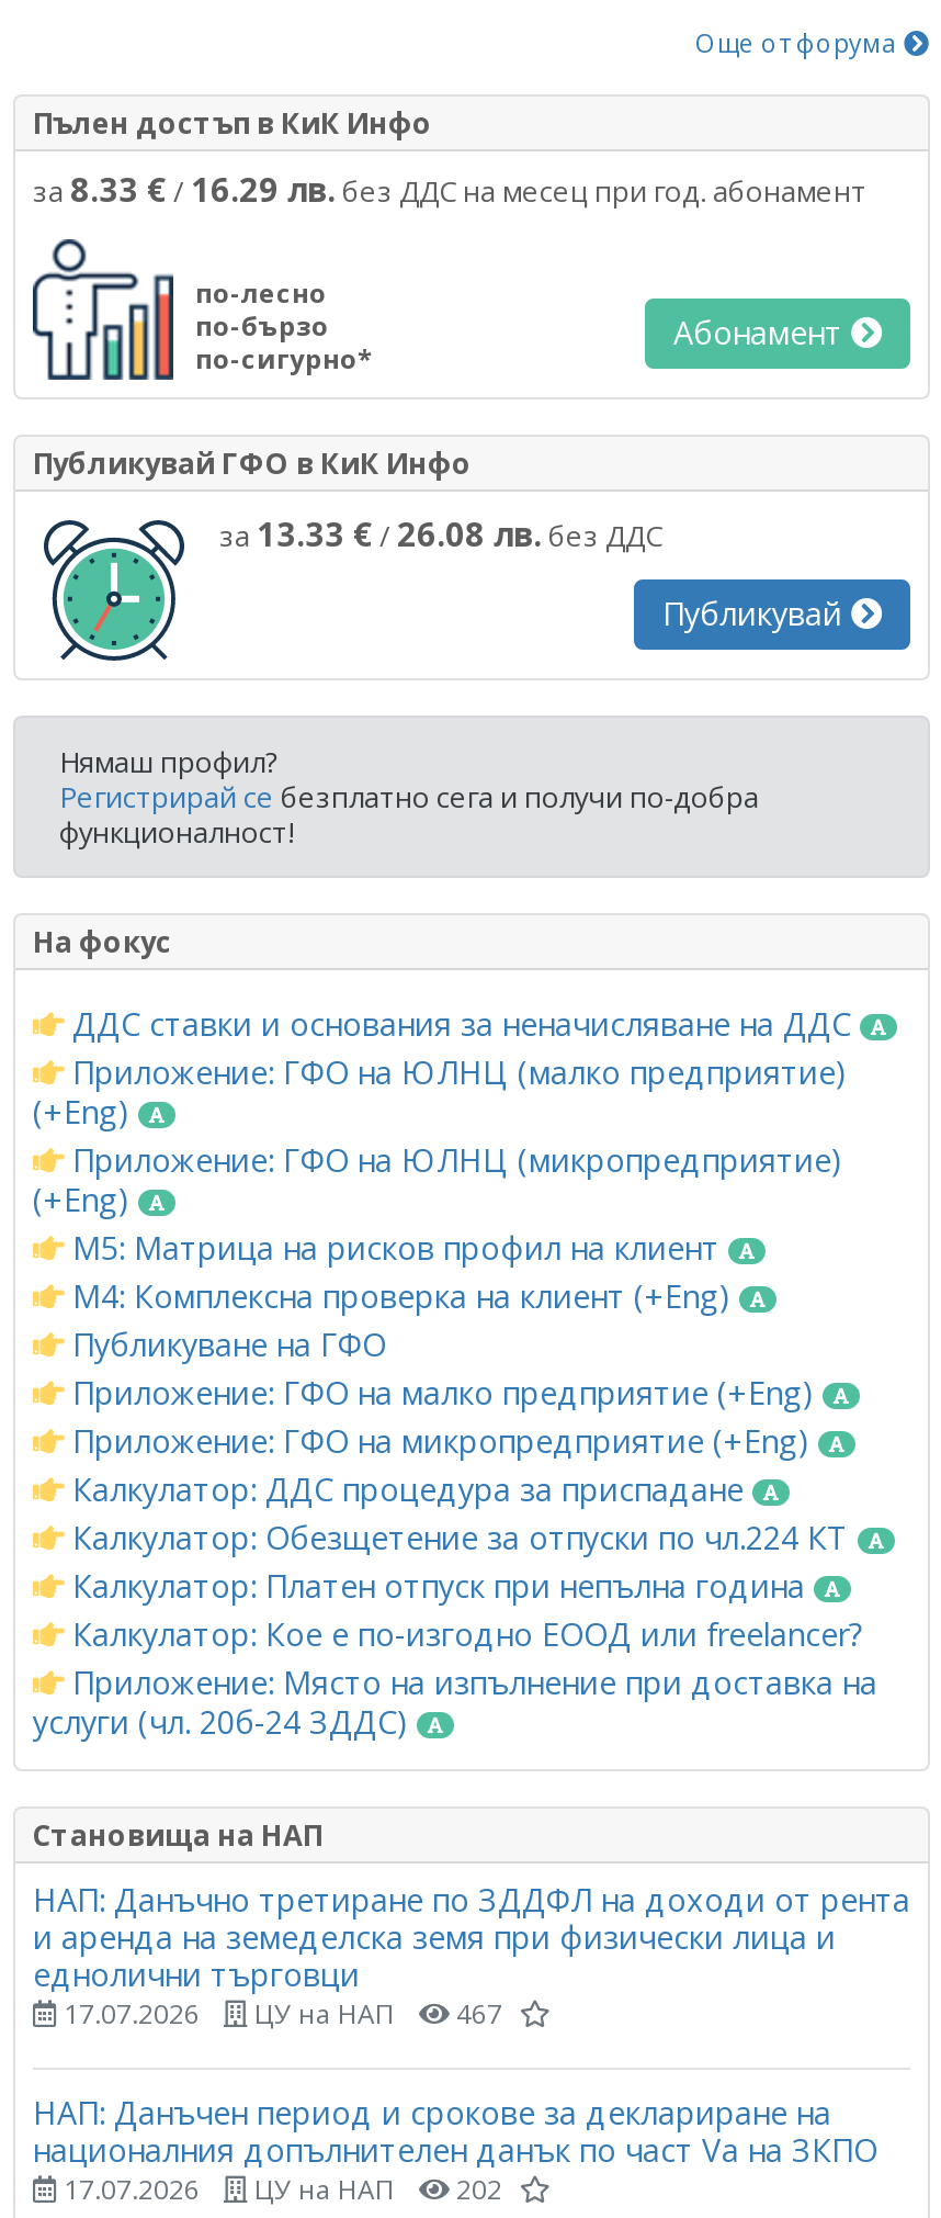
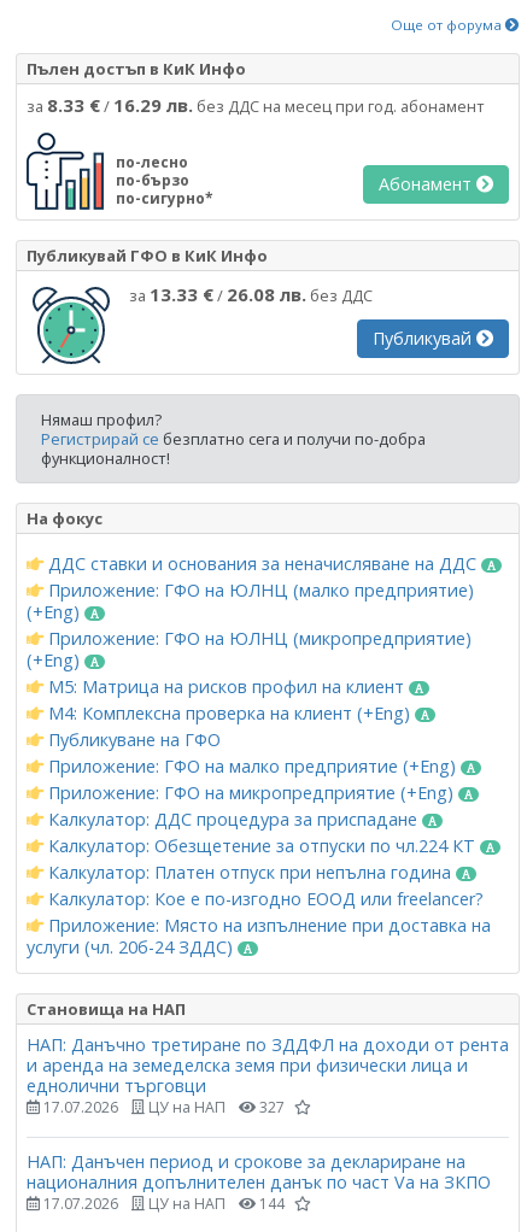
[57,1995,502,2032] 17.07.2026 ЦУ на НАП 467 -> [40,1097,285,1117] 17.07.2026 ЦУ на НАП 327
[450,2171,502,2208] 202 -> [256,1193,285,1214] 144

